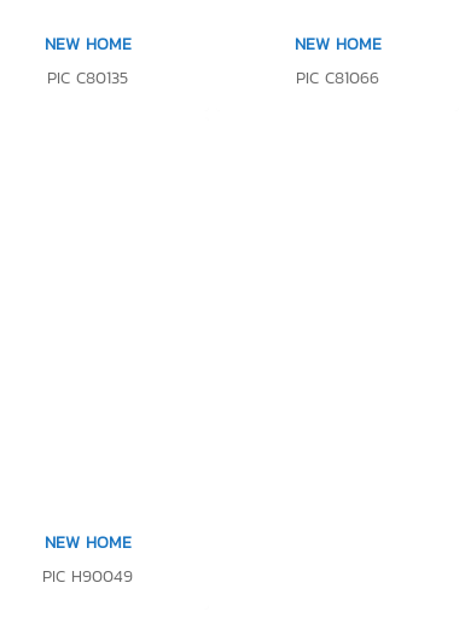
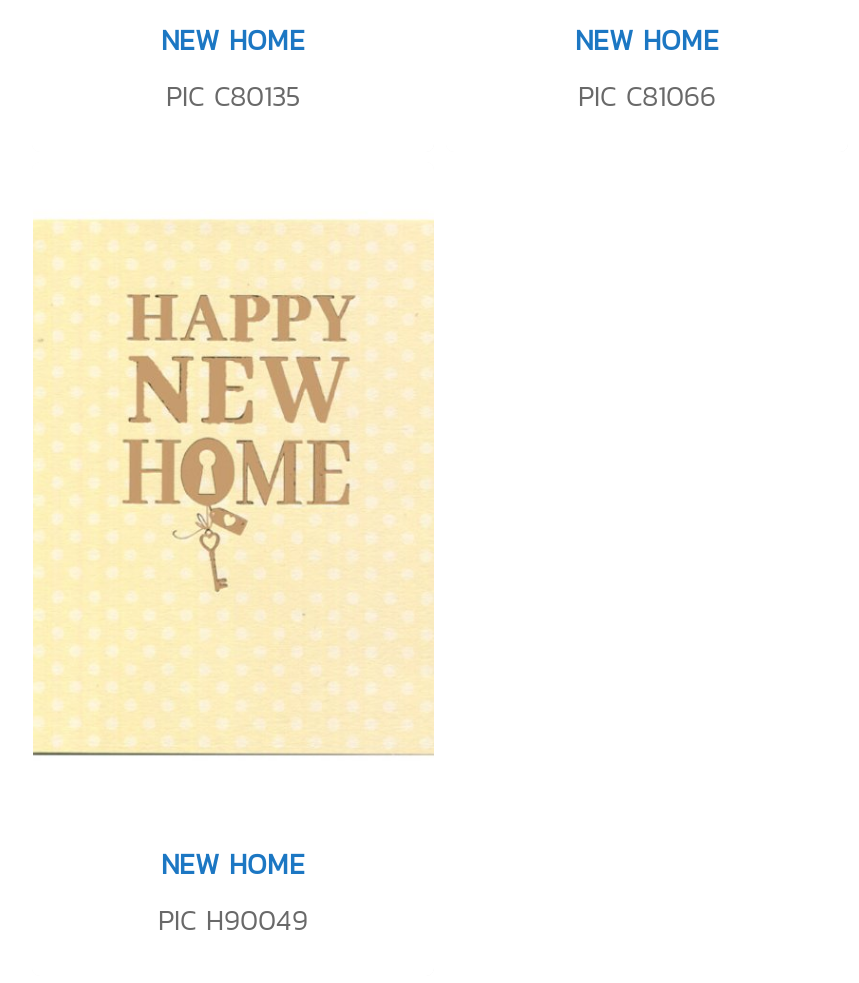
none -> [30,218,436,758] [image]

